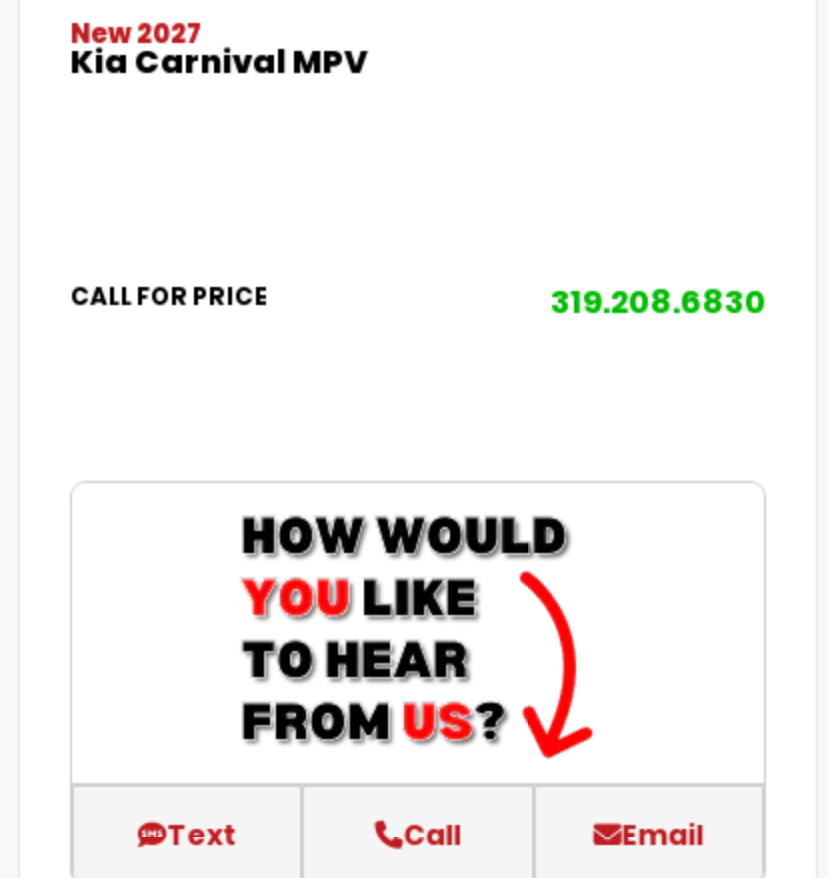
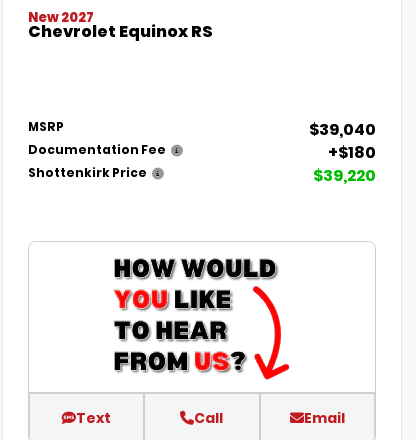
[70,38,368,84] Kia Carnival MPV -> [28,19,213,42] Chevrolet Equinox RS
[70,280,766,326] CALL FOR PRICE | 319.208.6830 -> [28,118,376,187] MSRP | $39,040 | Documentation Fee | +$180 | Shottenkirk Price | $39,220

